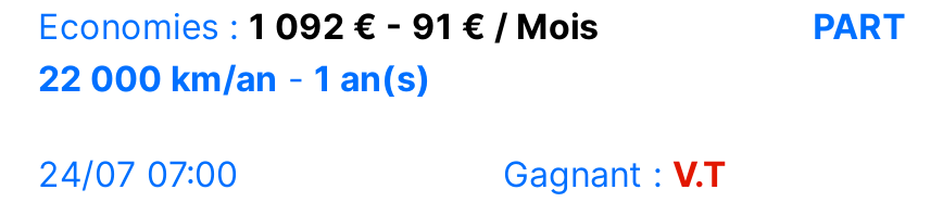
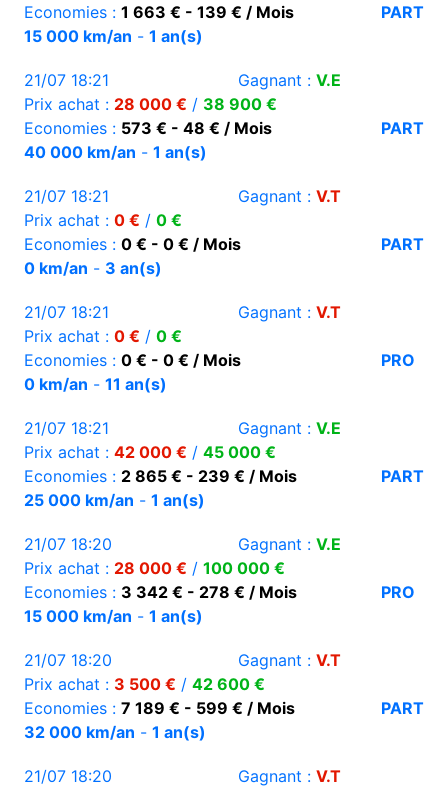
[38,5,599,49] Economies : 1 092 € - 91 € / Mois -> [24,2,294,22] Economies : 1 663 € - 139 € / Mois
[38,57,431,196] 22 000 km/an - 1 an(s) | 24/07 07:00 -> [24,26,424,786] 15 000 km/an - 1 an(s) | 21/07 18:21 | Gagnant : V.E | Prix achat : 28 000 €/ 38 900 € | Economies : 573 € - 48 € / Mois | PART | 40 000 km/an - 1 an(s) | 21/07 18:21 | Gagnant : V.T | Prix achat : 0 €/ 0 € | Economies : 0 € - 0 € / Mois | PART | 0 km/an - 3 an(s) | 21/07 18:21 | Gagnant : V.T | Prix achat : 0 €/ 0 € | Economies : 0 € - 0 € / Mois | PRO | 0 km/an - 11 an(s) | 21/07 18:21 | Gagnant : V.E | Prix achat : 42 000 €/ 45 000 € | Economies : 2 865 € - 239 € / Mois | PART | 25 000 km/an - 1 an(s) | 21/07 18:20 | Gagnant : V.E | Prix achat : 28 000 €/ 100 000 € | Economies : 3 342 € - 278 € / Mois | PRO | 15 000 km/an - 1 an(s) | 21/07 18:20 | Gagnant : V.T | Prix achat : 3 500 €/ 42 600 € | Economies : 7 189 € - 599 € / Mois | PART | 32 000 km/an - 1 an(s) | 21/07 18:20

